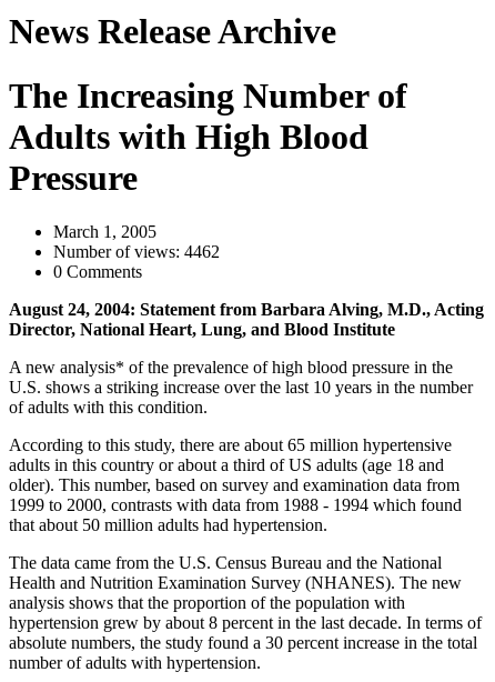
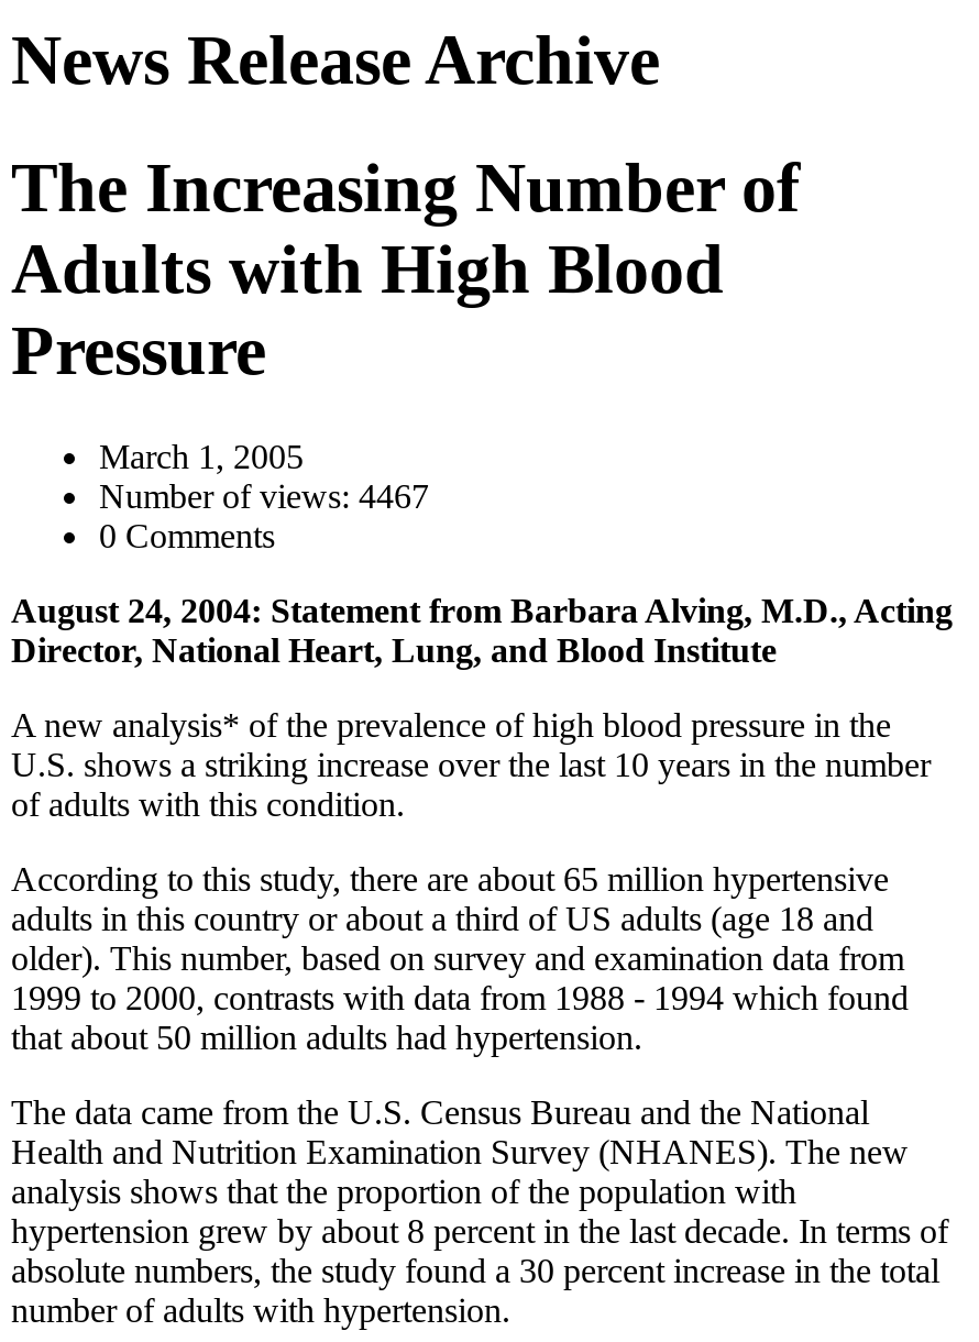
[53,243,220,261] Number of views: 4462 -> [99,478,429,516] Number of views: 4467

